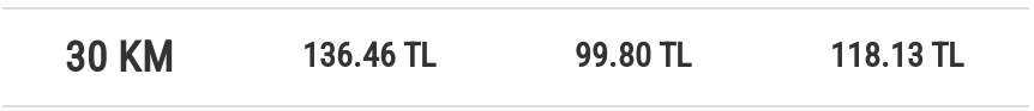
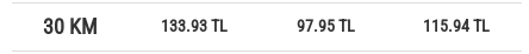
[302,36,437,74] 136.46 TL -> [161,16,228,35] 133.93 TL
[575,36,692,74] 99.80 TL -> [296,16,354,35] 97.95 TL
[830,36,964,74] 118.13 TL -> [423,16,490,35] 115.94 TL

